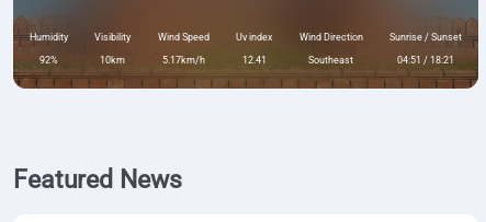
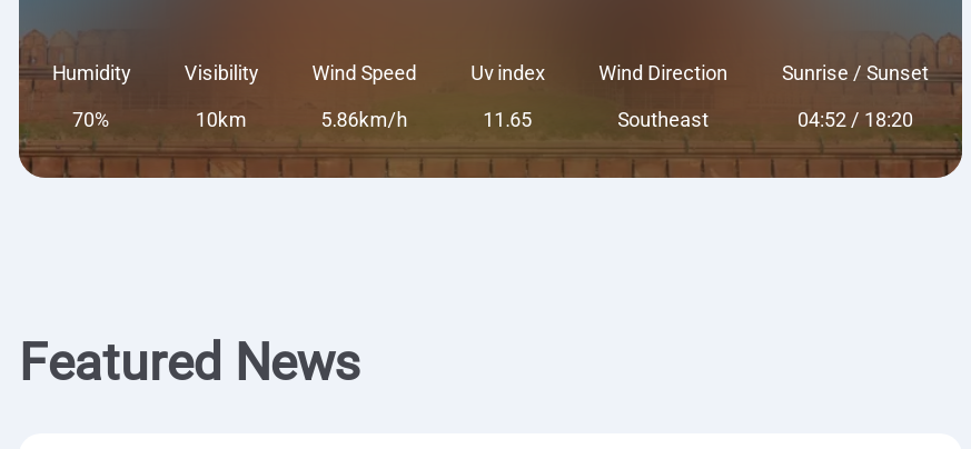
[39,55,58,66] 92% -> [72,109,110,131] 70%
[162,55,205,66] 5.17km/h -> [321,109,408,131] 5.86km/h
[242,55,266,66] 12.41 -> [483,109,532,131] 11.65
[397,55,454,66] 04:51 / 18:21 -> [797,109,913,131] 04:52 / 18:20

